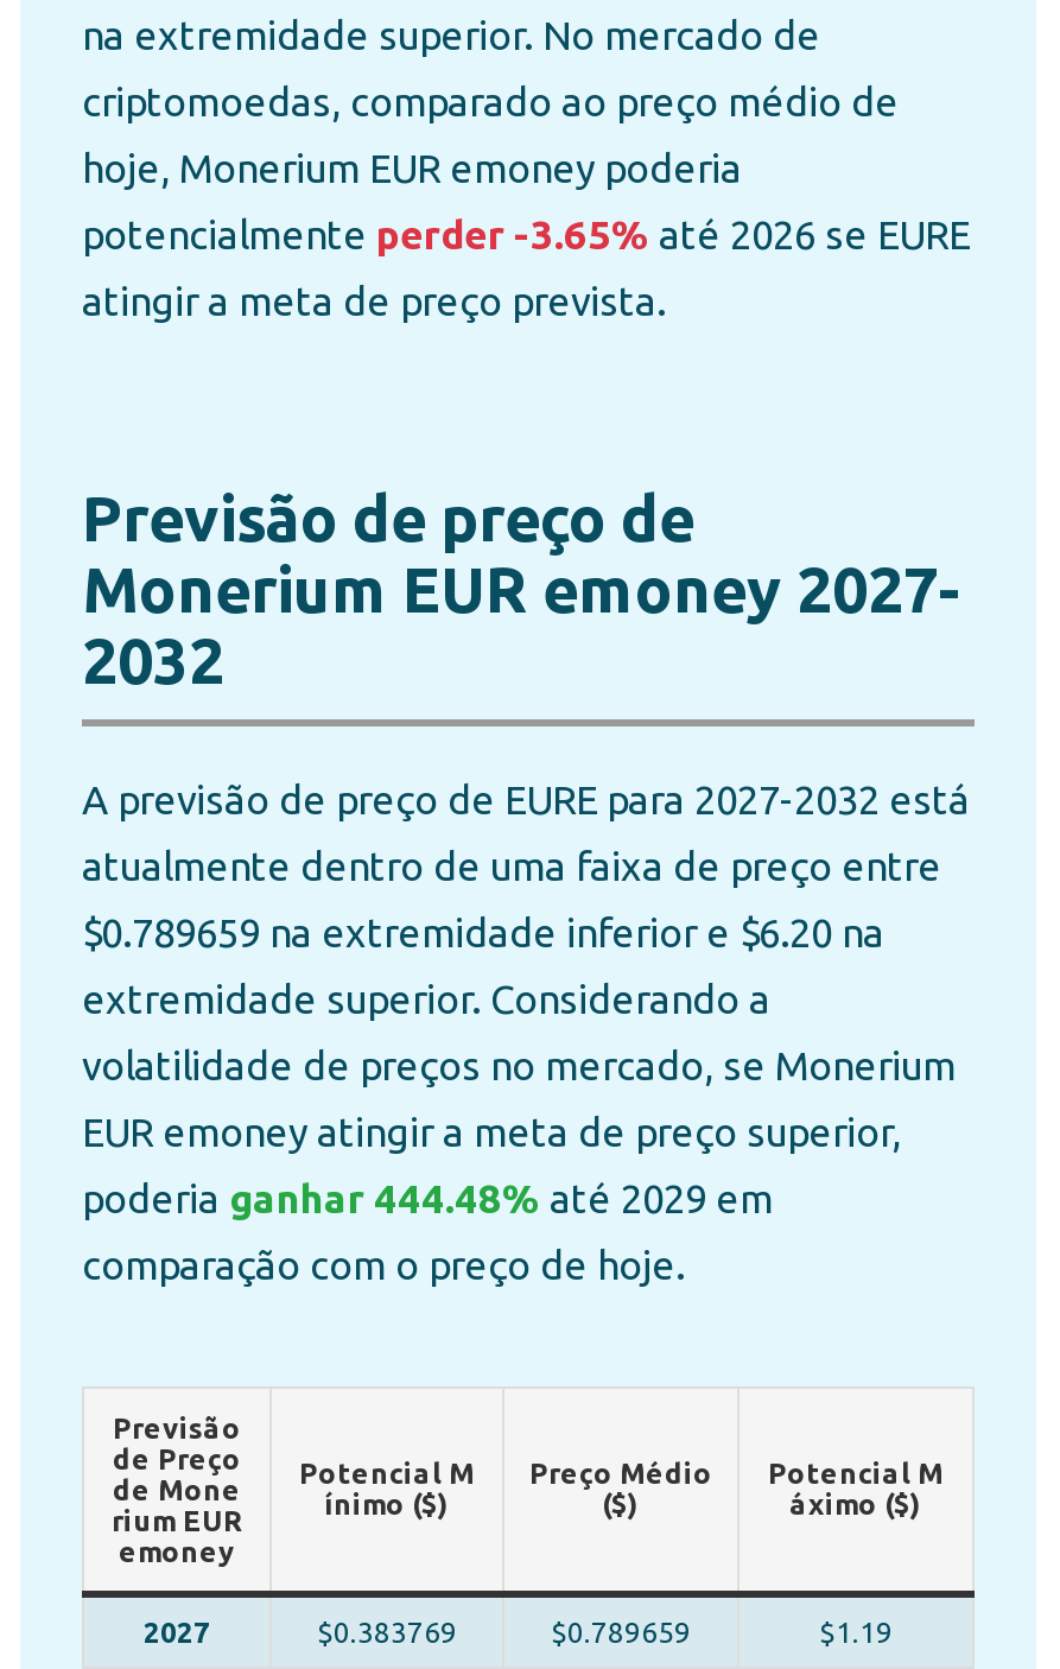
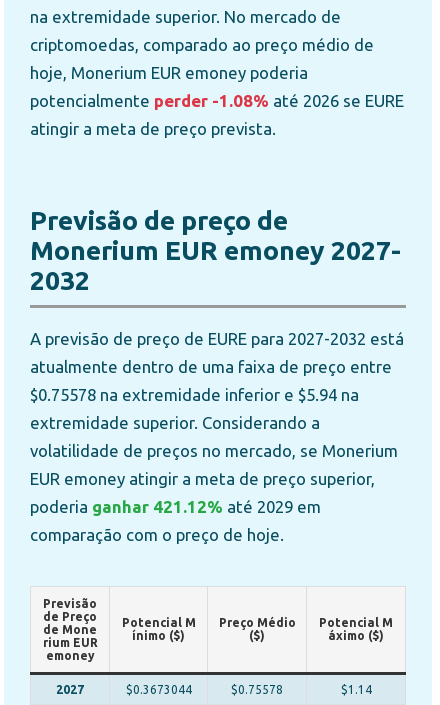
[82,212,970,257] potencialmente perder -3.65% até 2026 se EURE -> [30,91,404,110] potencialmente perder -1.08% até 2026 se EURE
[82,909,884,954] $0.789659 na extremidade inferior e $6.20 na -> [30,385,359,404] $0.75578 na extremidade inferior e $5.94 na
[82,1175,773,1220] poderia ganhar 444.48% até 2029 em -> [30,497,321,516] poderia ganhar 421.12% até 2029 em
[317,1616,457,1647] $0.383769 -> [125,683,191,696] $0.3673044
[551,1616,691,1647] $0.789659 -> [231,683,283,696] $0.75578
[819,1616,893,1647] $1.19 -> [340,683,371,696] $1.14

